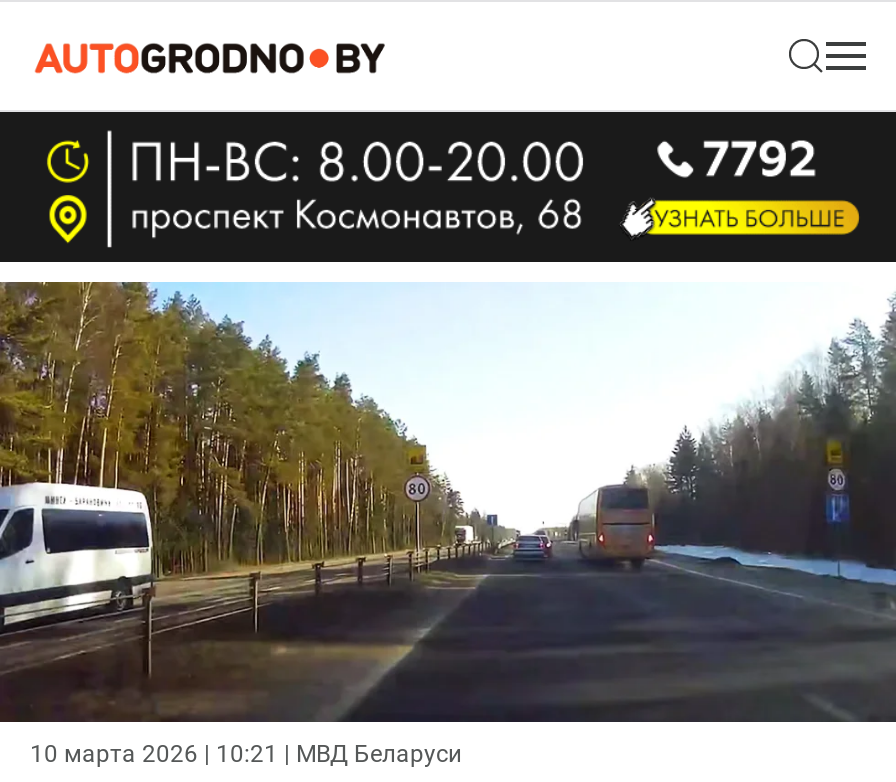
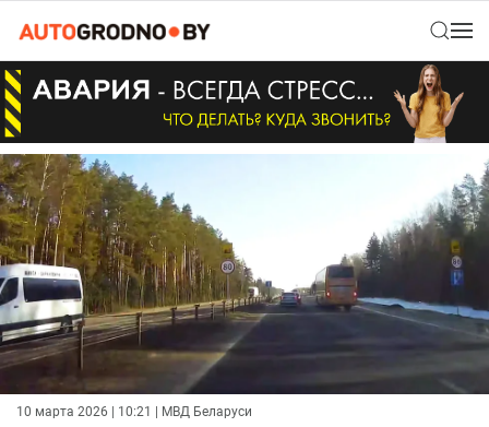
[8,118,862,264] [image] -> [3,64,468,143] [image]

